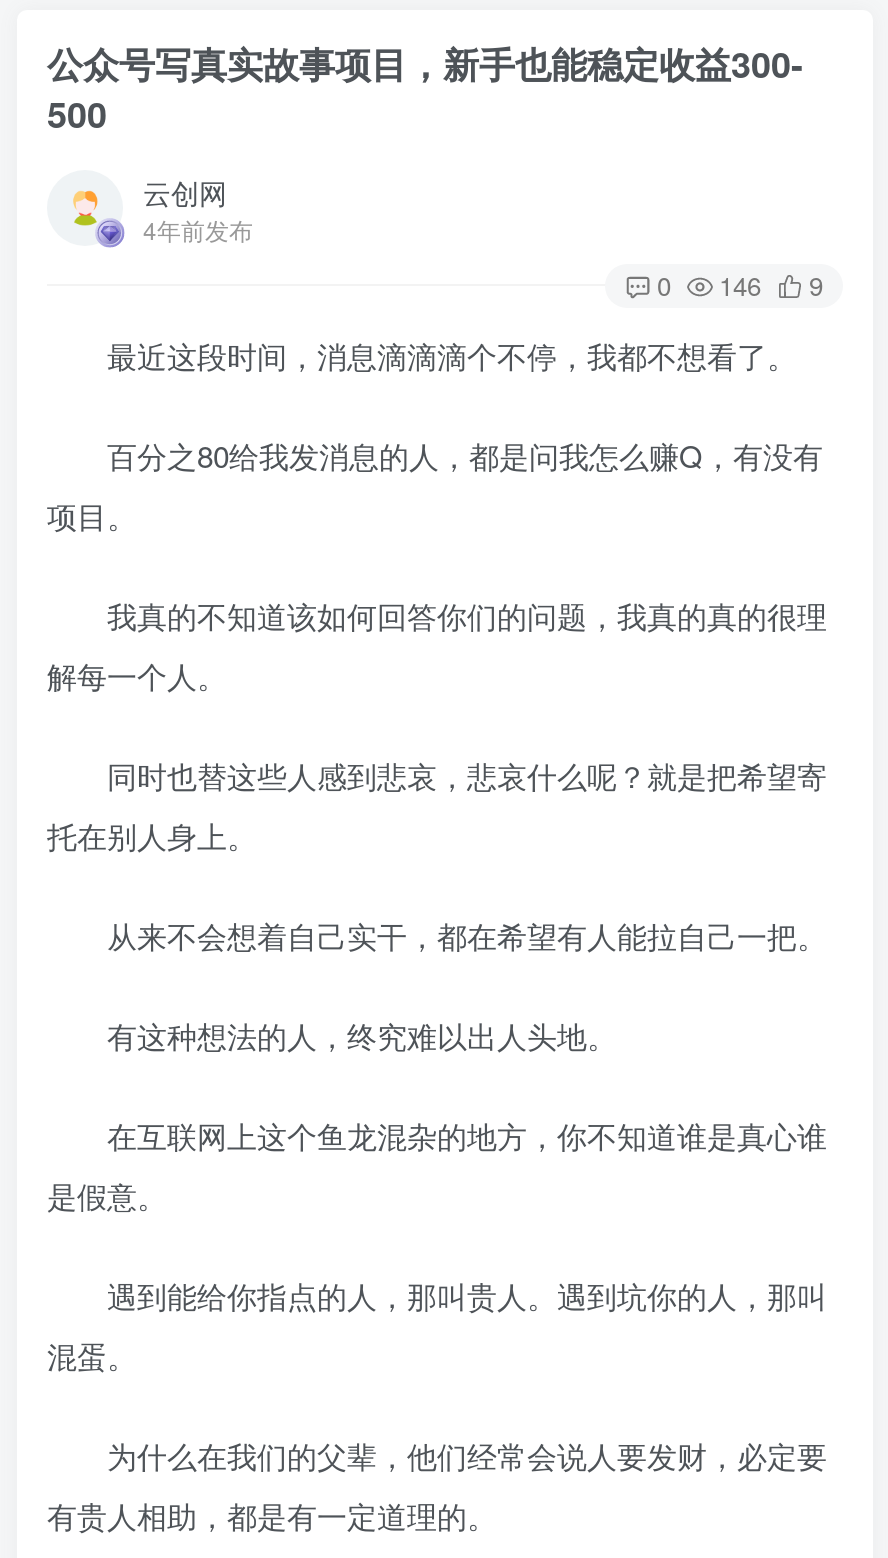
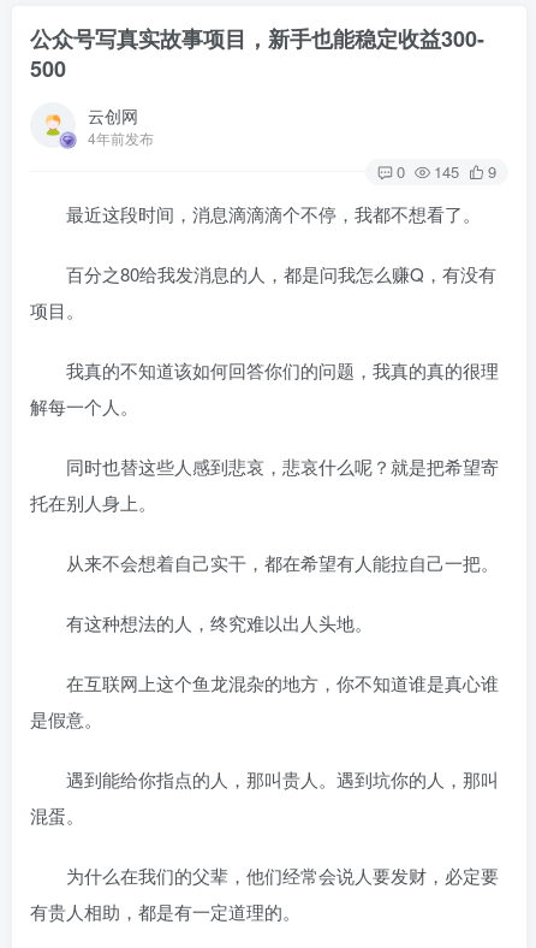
[657,266,823,304] 0 146 9 -> [397,160,496,183] 0 145 9

